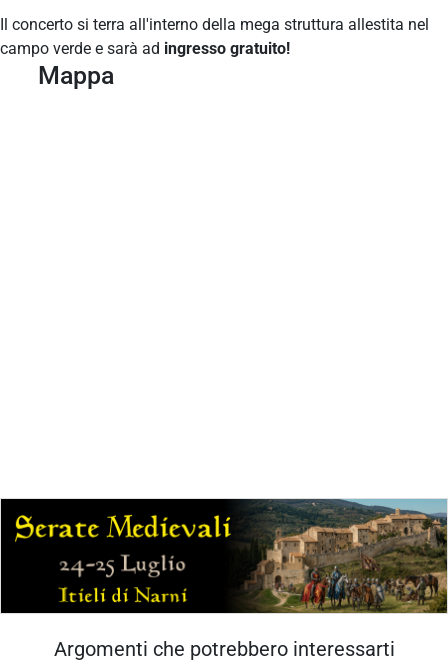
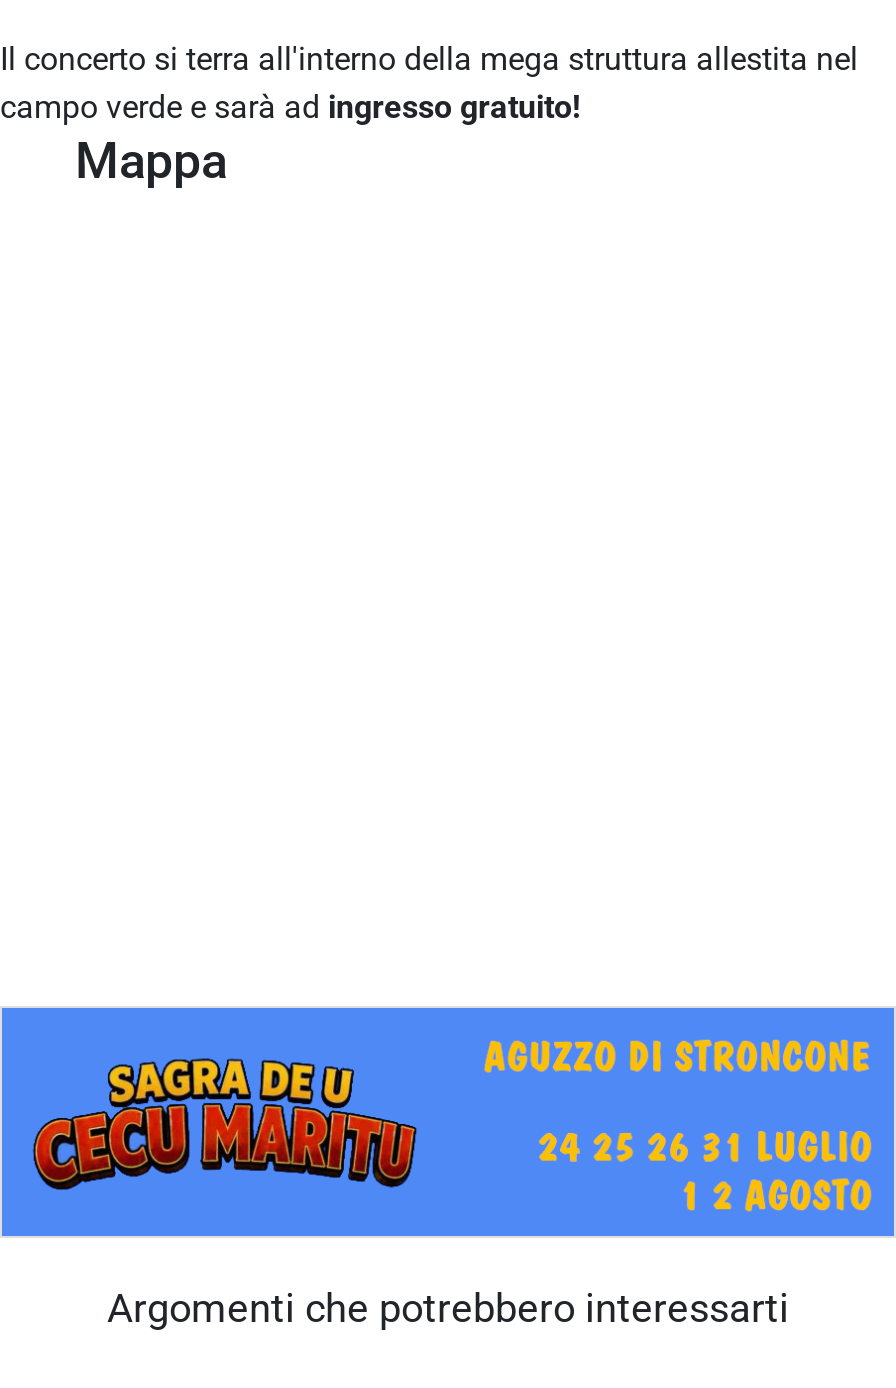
[3,498,445,614] [image] -> [6,1006,890,1238] [image]

